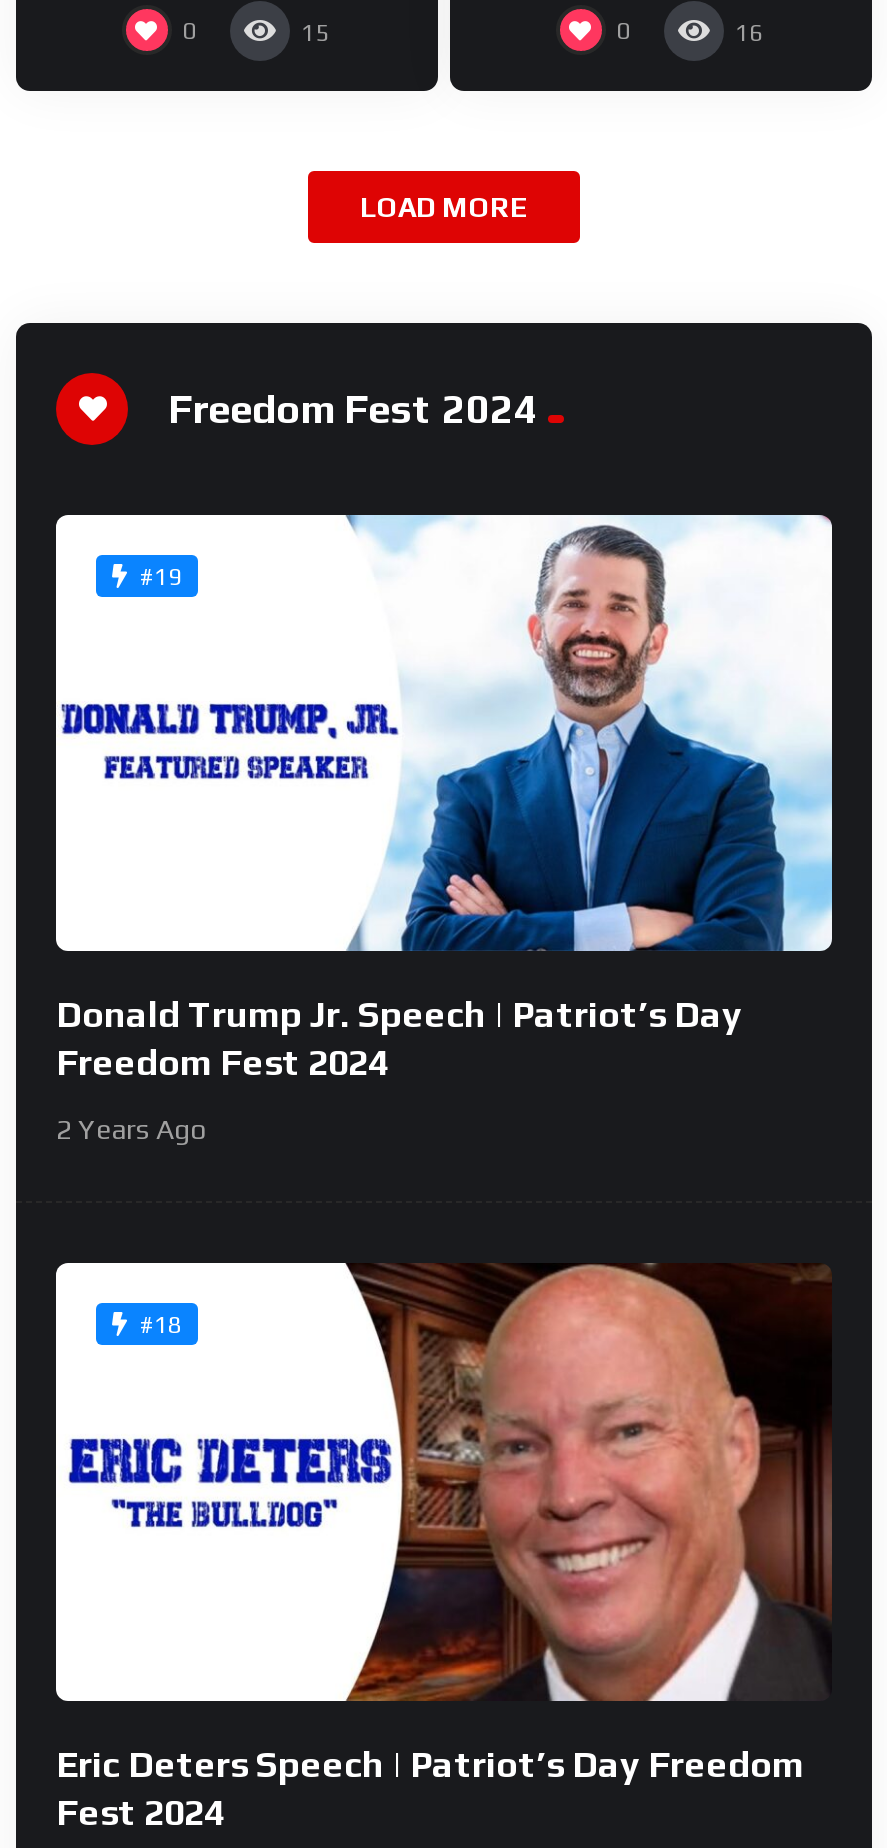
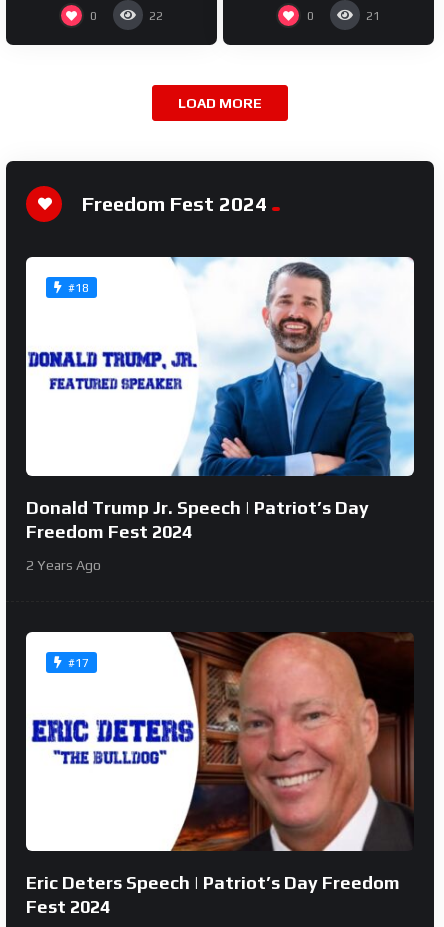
[301,19,329,47] 15 -> [148,9,162,23] 22
[735,19,763,47] 16 -> [365,9,379,23] 21
[140,562,182,590] #19 -> [68,281,89,295] #18
[140,1310,182,1338] #18 -> [68,656,89,670] #17

